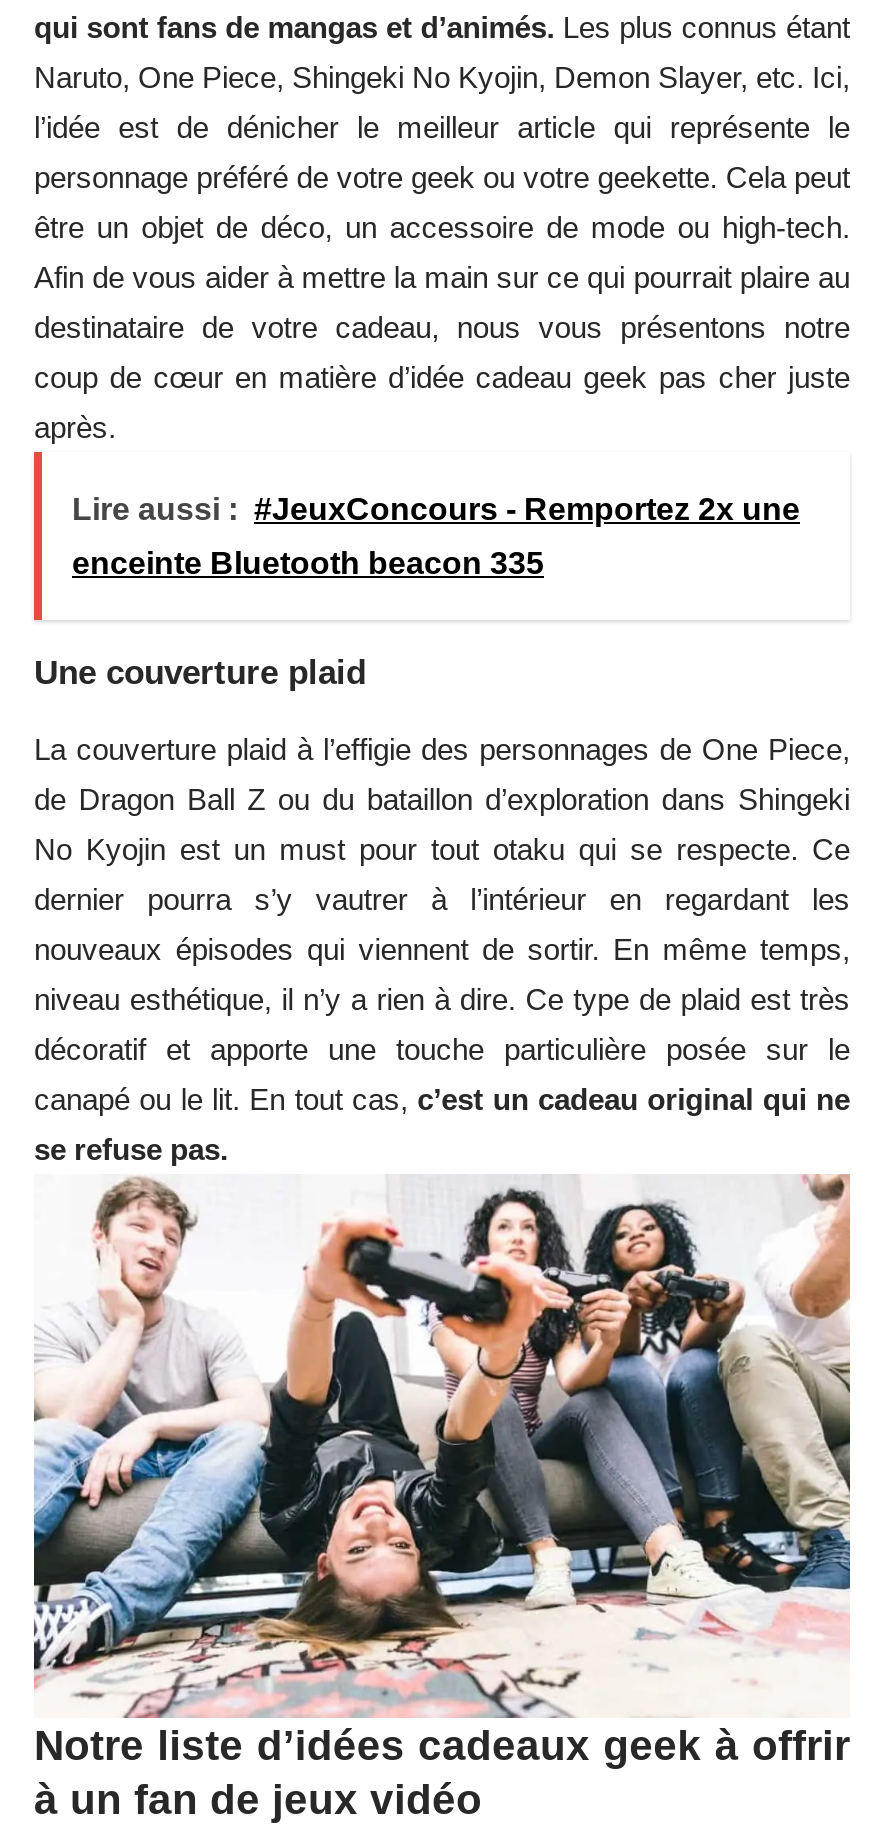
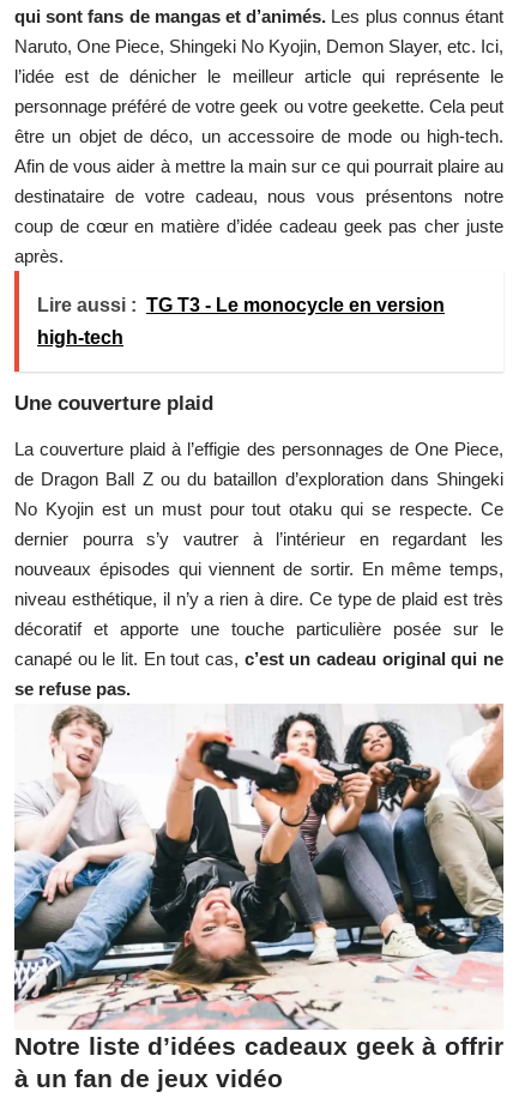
[72,492,800,526] Lire aussi : #JeuxConcours - Remportez 2x une -> [37,295,445,315] Lire aussi : TG T3 - Le monocycle en version
[72,546,544,580] enceinte Bluetooth beacon 335 -> [37,327,123,348] high-tech

